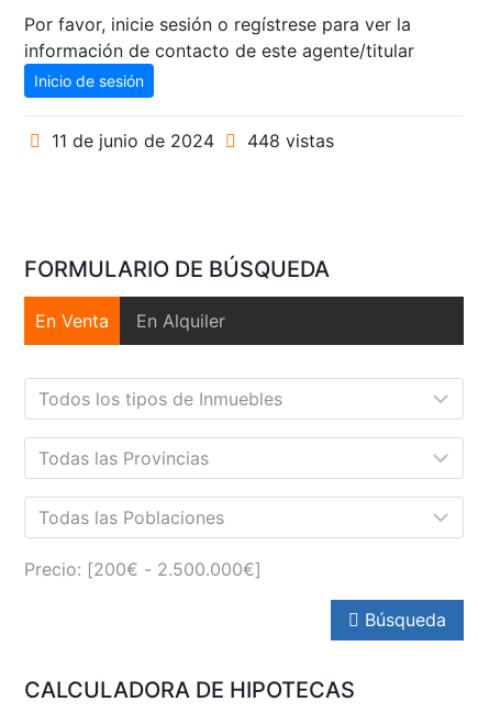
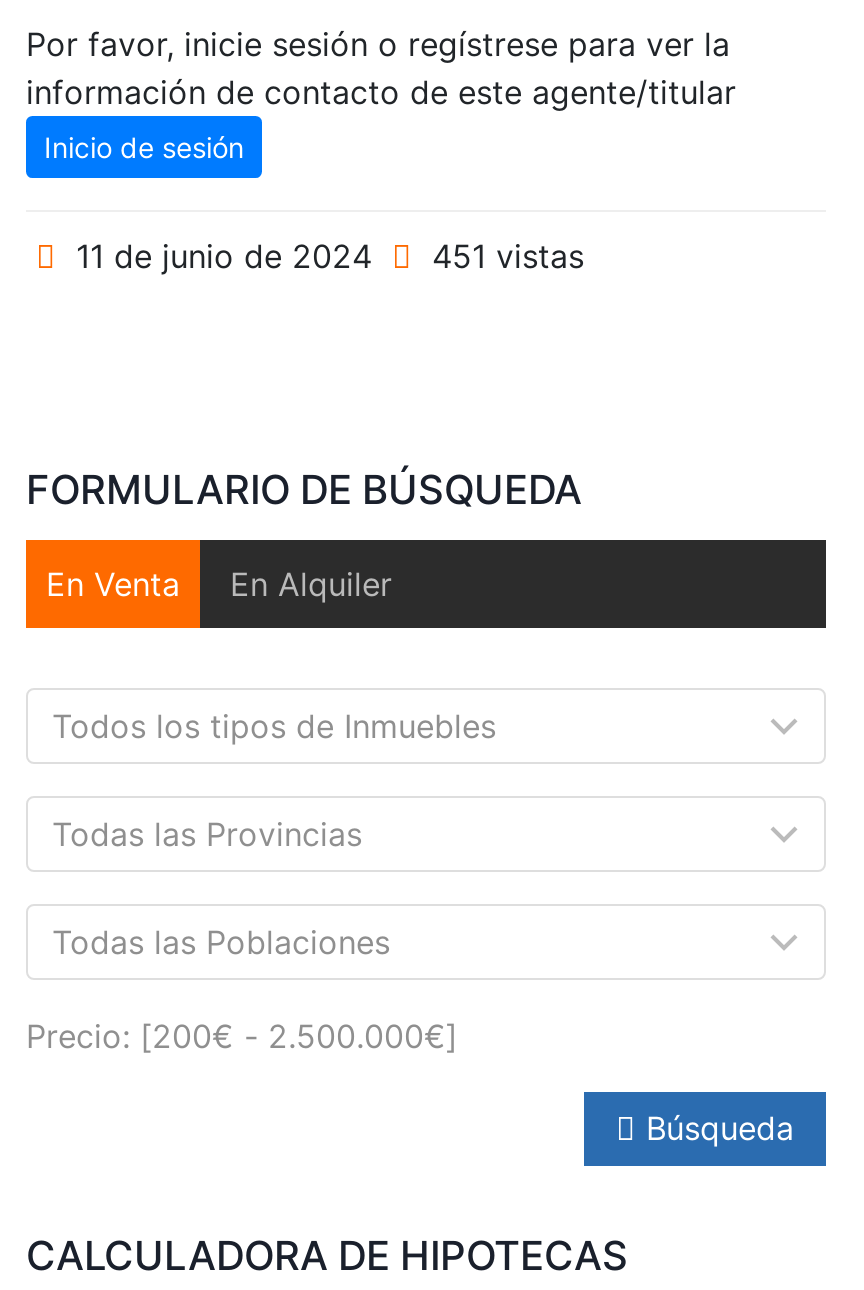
[46,129,334,151] 11 de junio de 2024 448 vistas -> [66,236,584,276] 11 de junio de 2024 451 vistas

